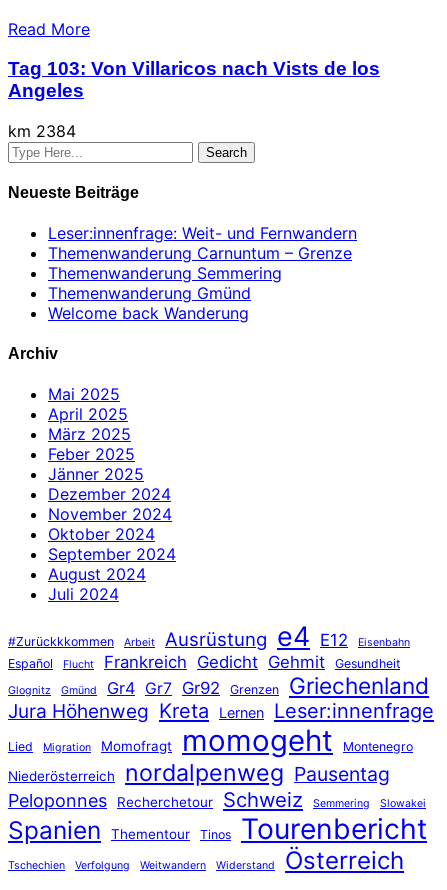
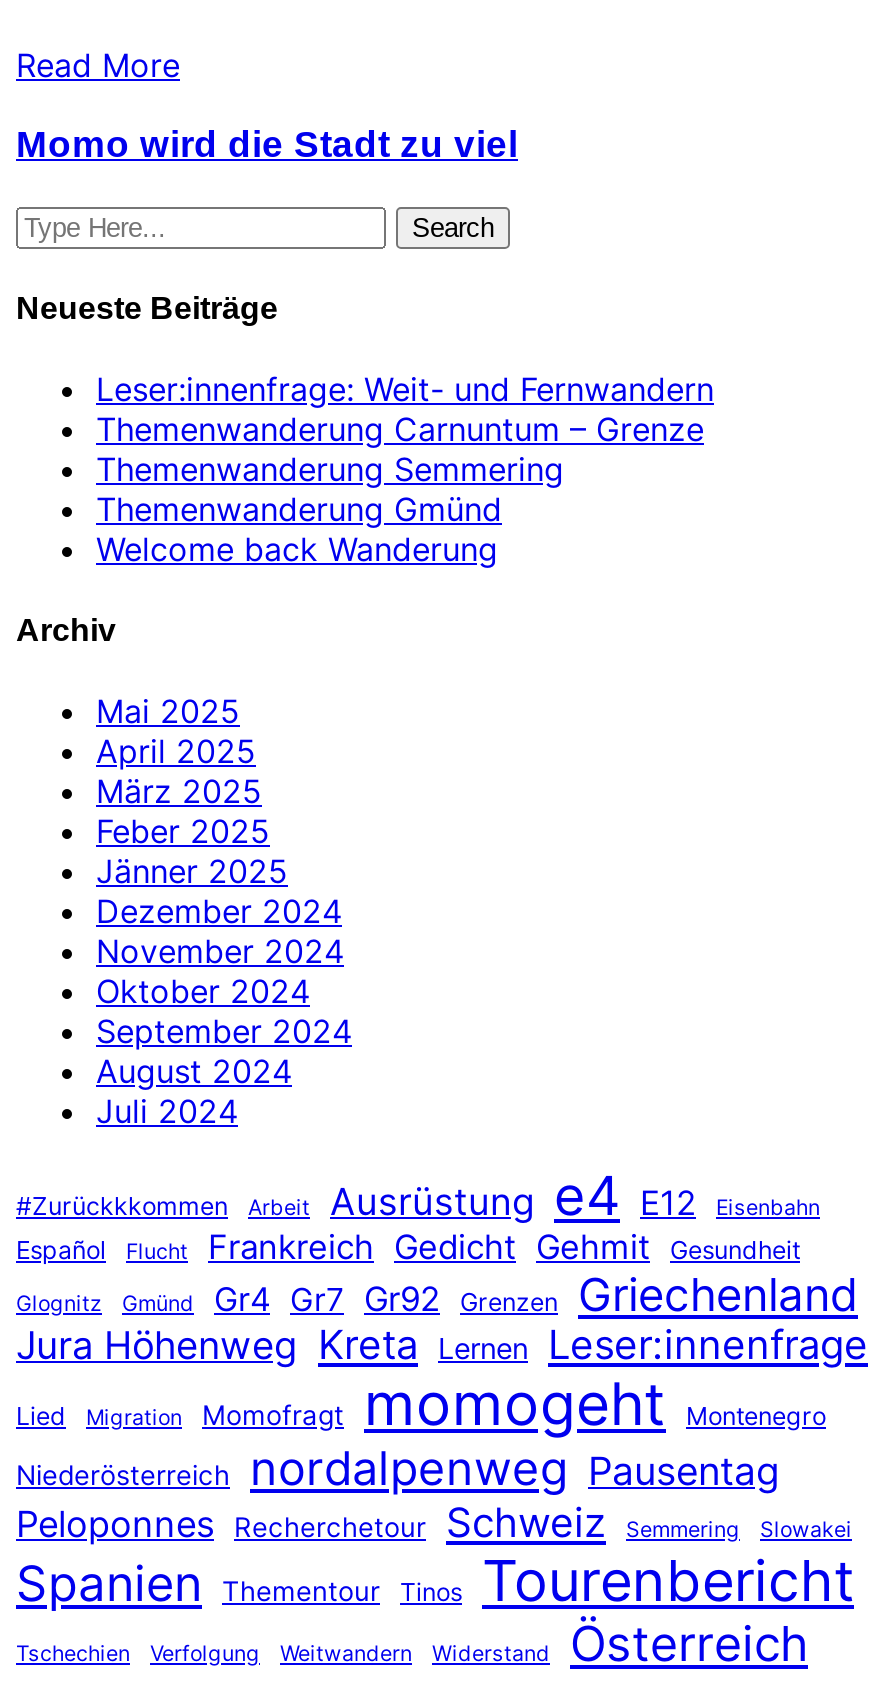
[8,58,380,141] Tag 103: Von Villaricos nach Vists de los | Angeles | km 2384 -> [16,123,518,165] Momo wird die Stadt zu viel

